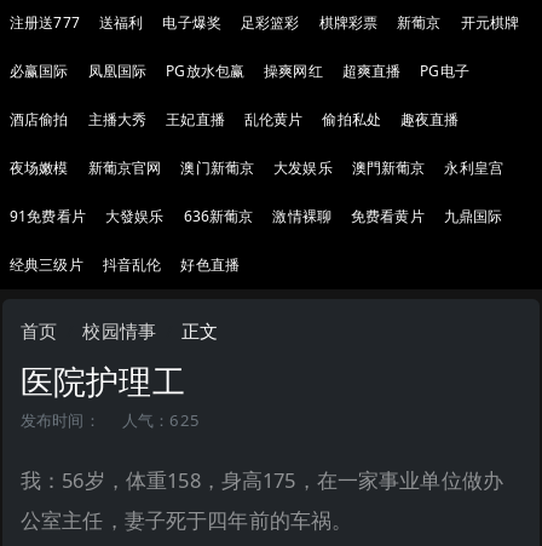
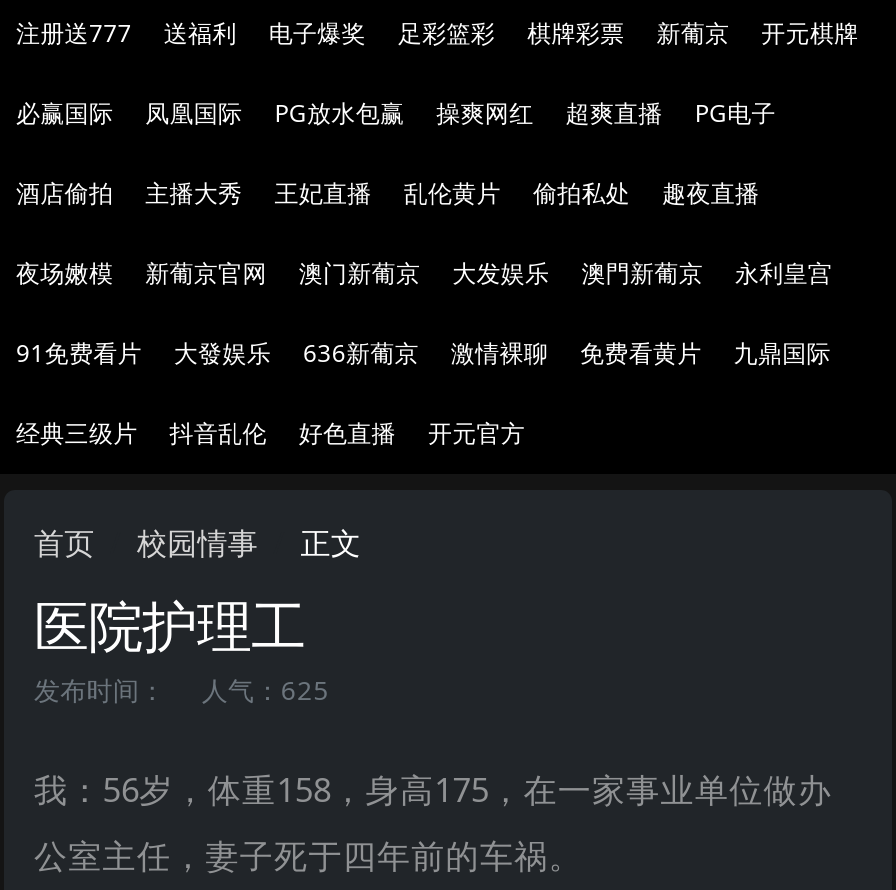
none -> [428,416,525,450] 开元官方

